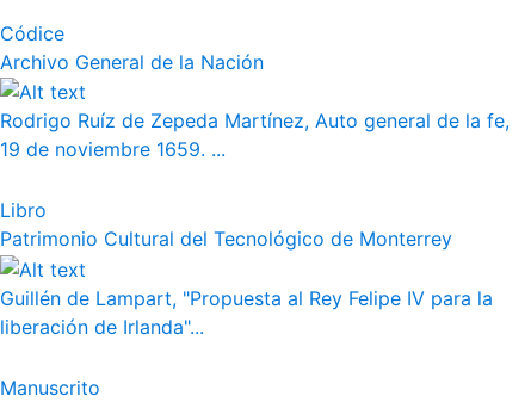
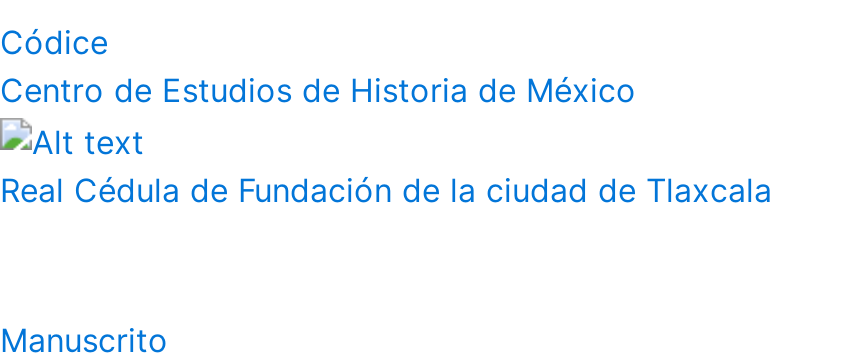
[0,50,510,339] Archivo General de la Nación | Rodrigo Ruíz de Zepeda Martínez, Auto general de la fe, | 19 de noviembre 1659. ... | Libro | Patrimonio Cultural del Tecnológico de Monterrey | Guillén de Lampart, "Propuesta al Rey Felipe IV para la | liberación de Irlanda"... -> [0,70,772,210] Centro de Estudios de Historia de México | Real Cédula de Fundación de la ciudad de Tlaxcala

